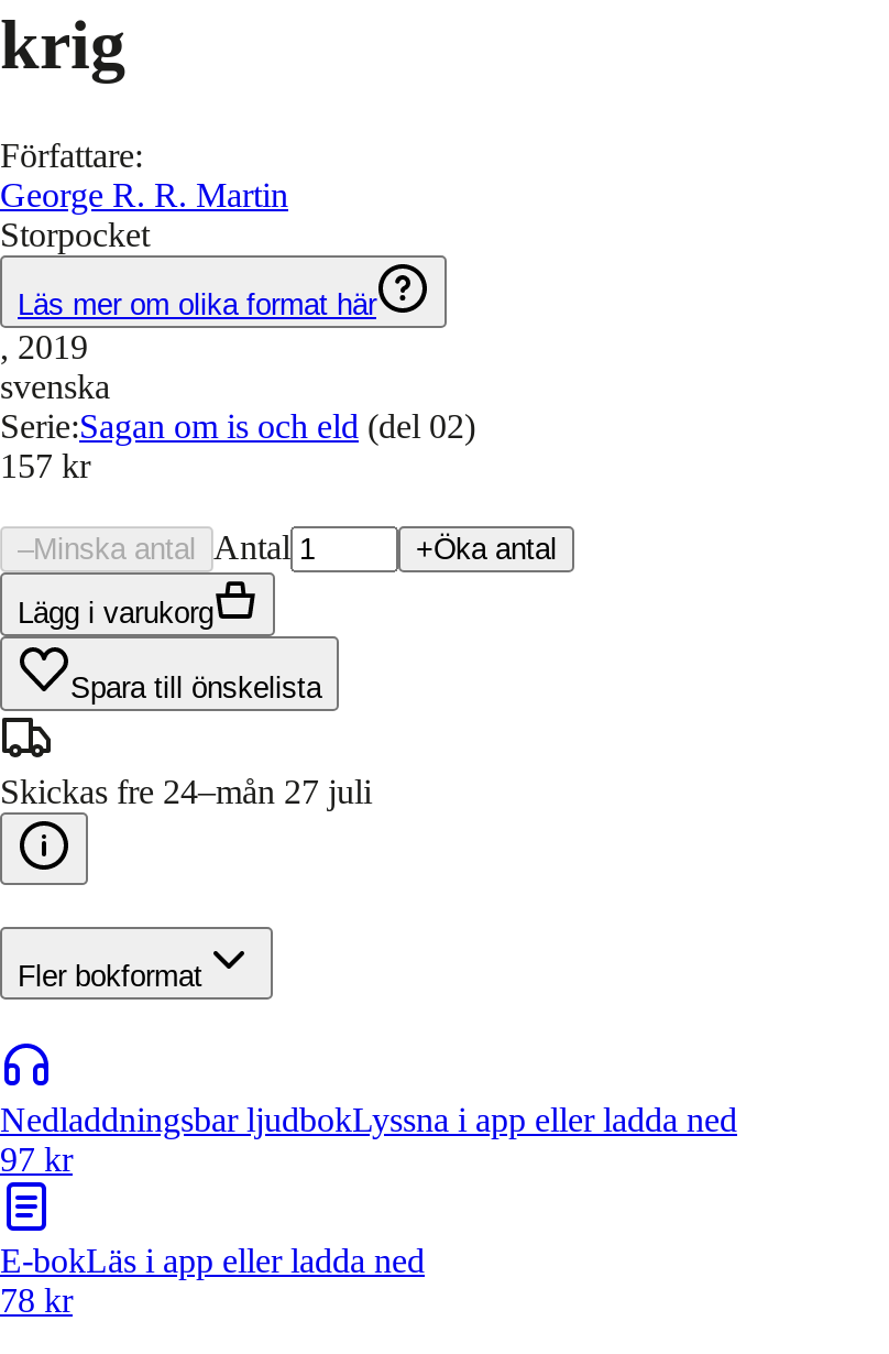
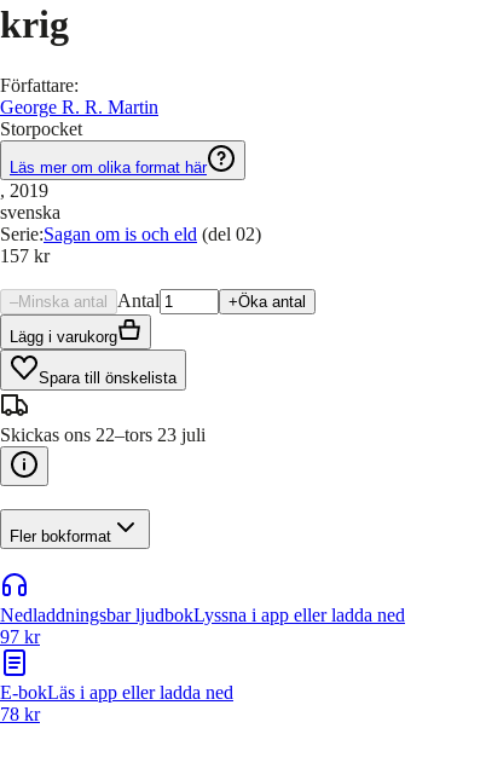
[0,773,372,810] Skickas fre 24–mån 27 juli -> [0,424,206,445] Skickas ons 22–tors 23 juli

